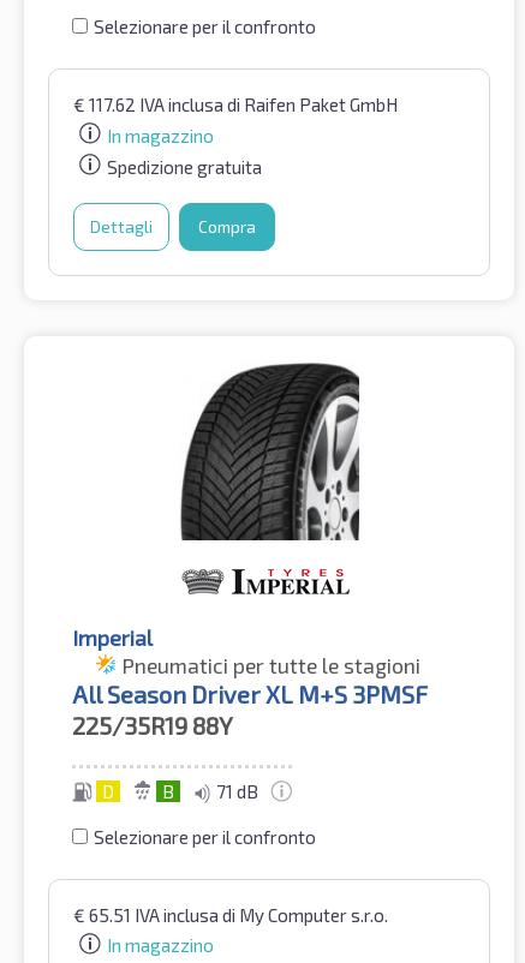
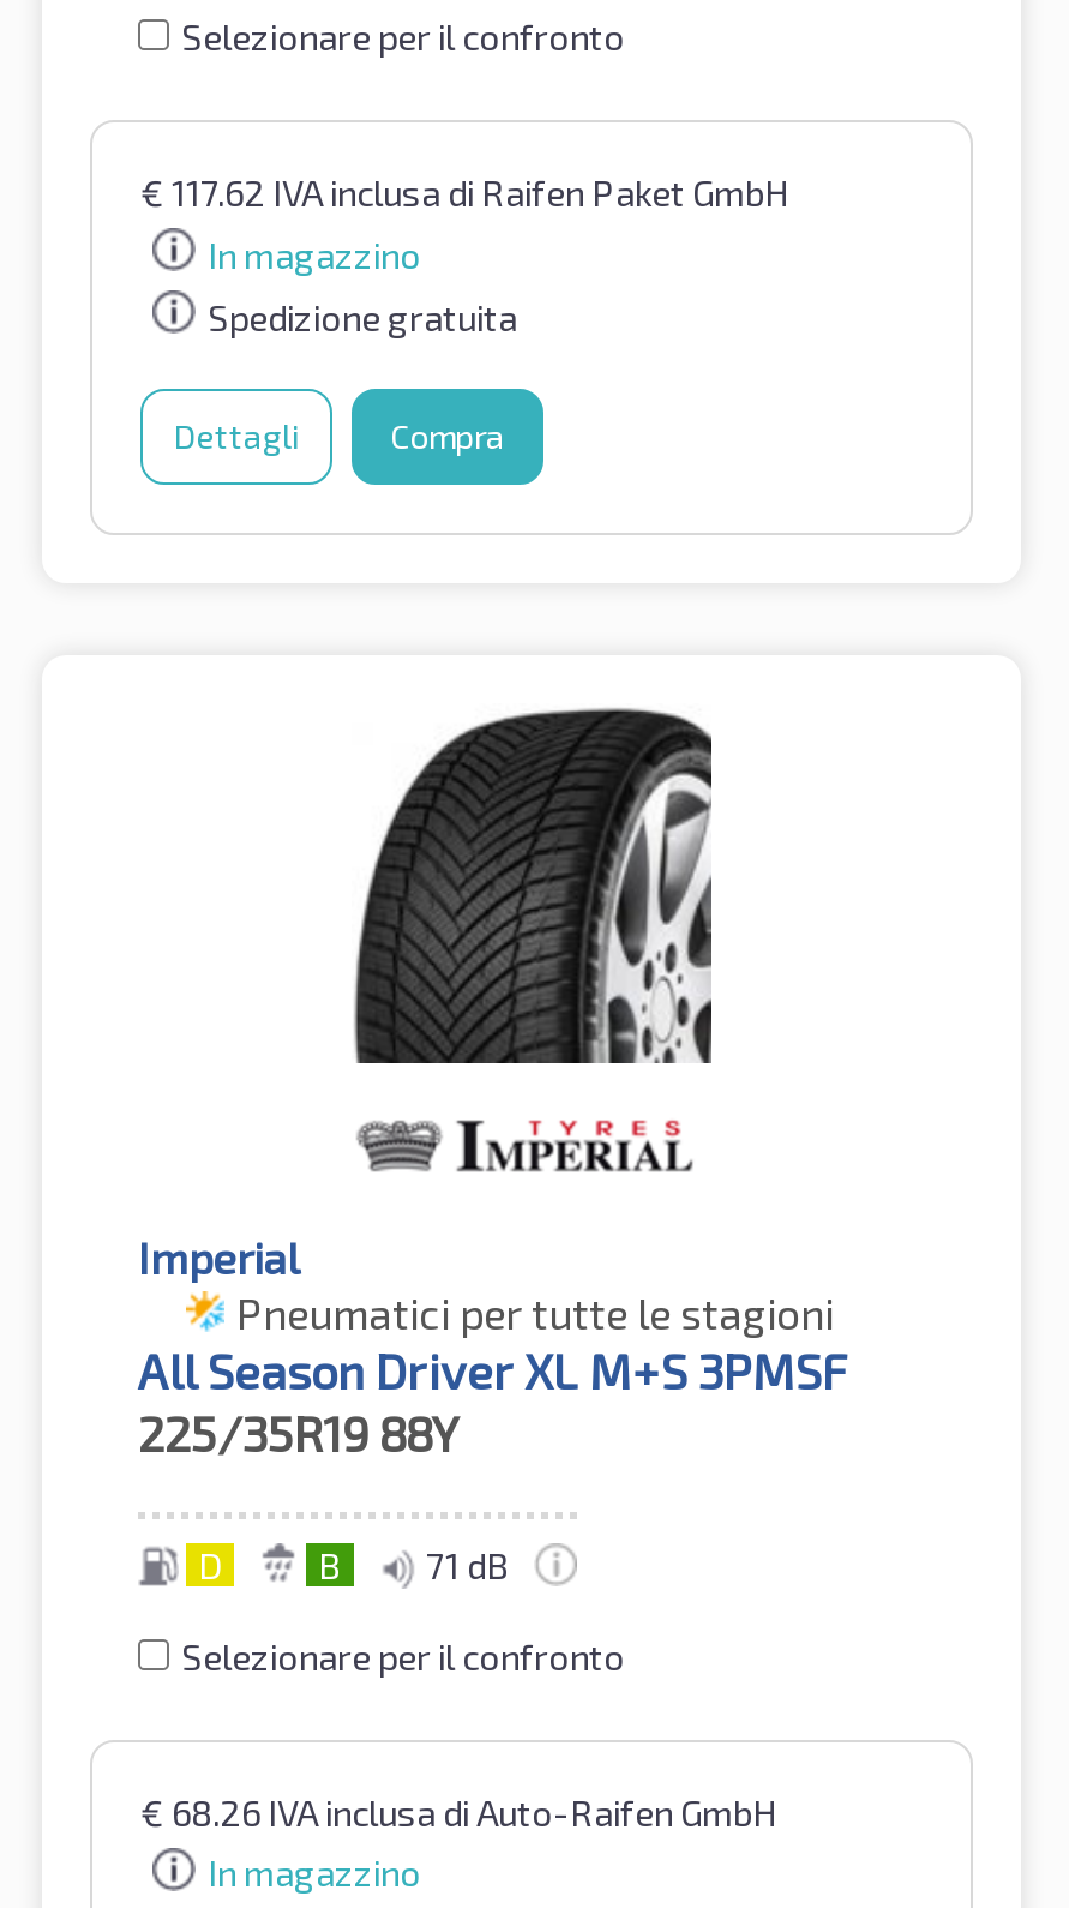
[73,904,388,925] € 65.51 IVA inclusa di My Computer s.r.o. -> [140,1789,776,1833] € 68.26 IVA inclusa di Auto-Raifen GmbH

